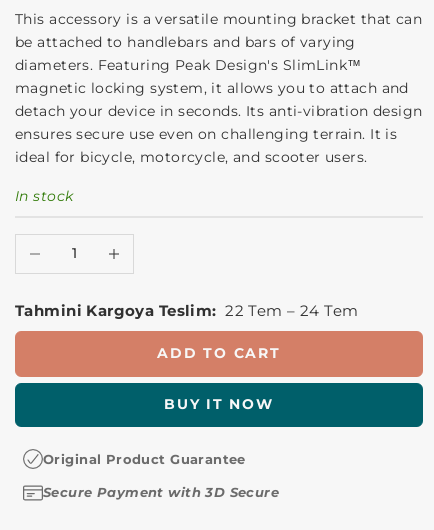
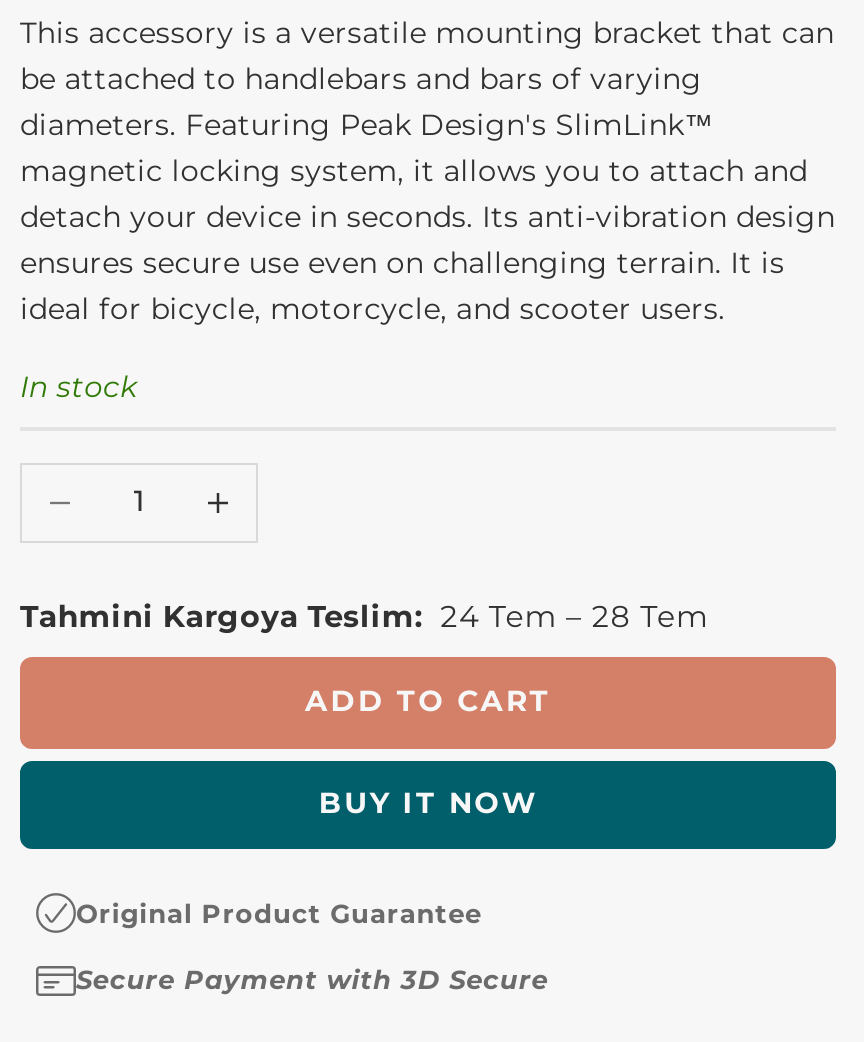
[15,301,358,320] Tahmini Kargoya Teslim: 22 Tem – 24 Tem -> [20,597,709,635] Tahmini Kargoya Teslim: 24 Tem – 28 Tem

